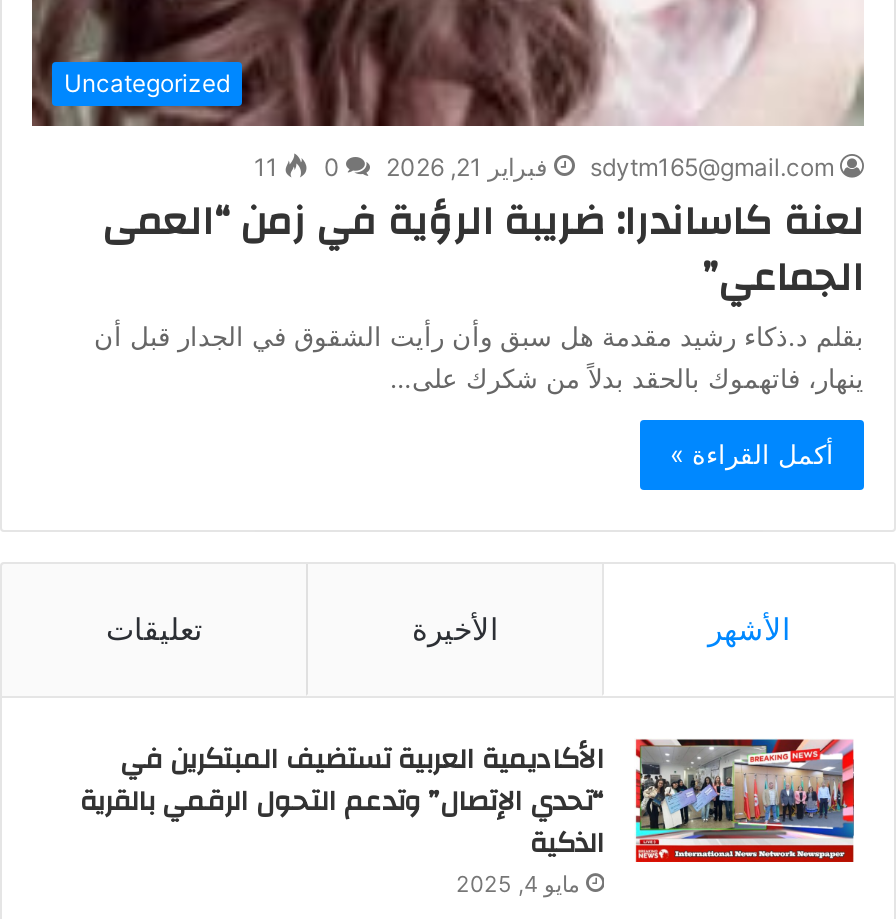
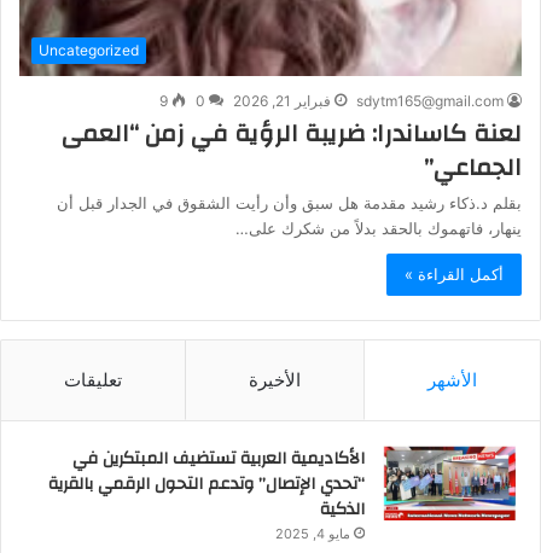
[254,152,340,182] 11 0 -> [159,92,205,110] 9 0

